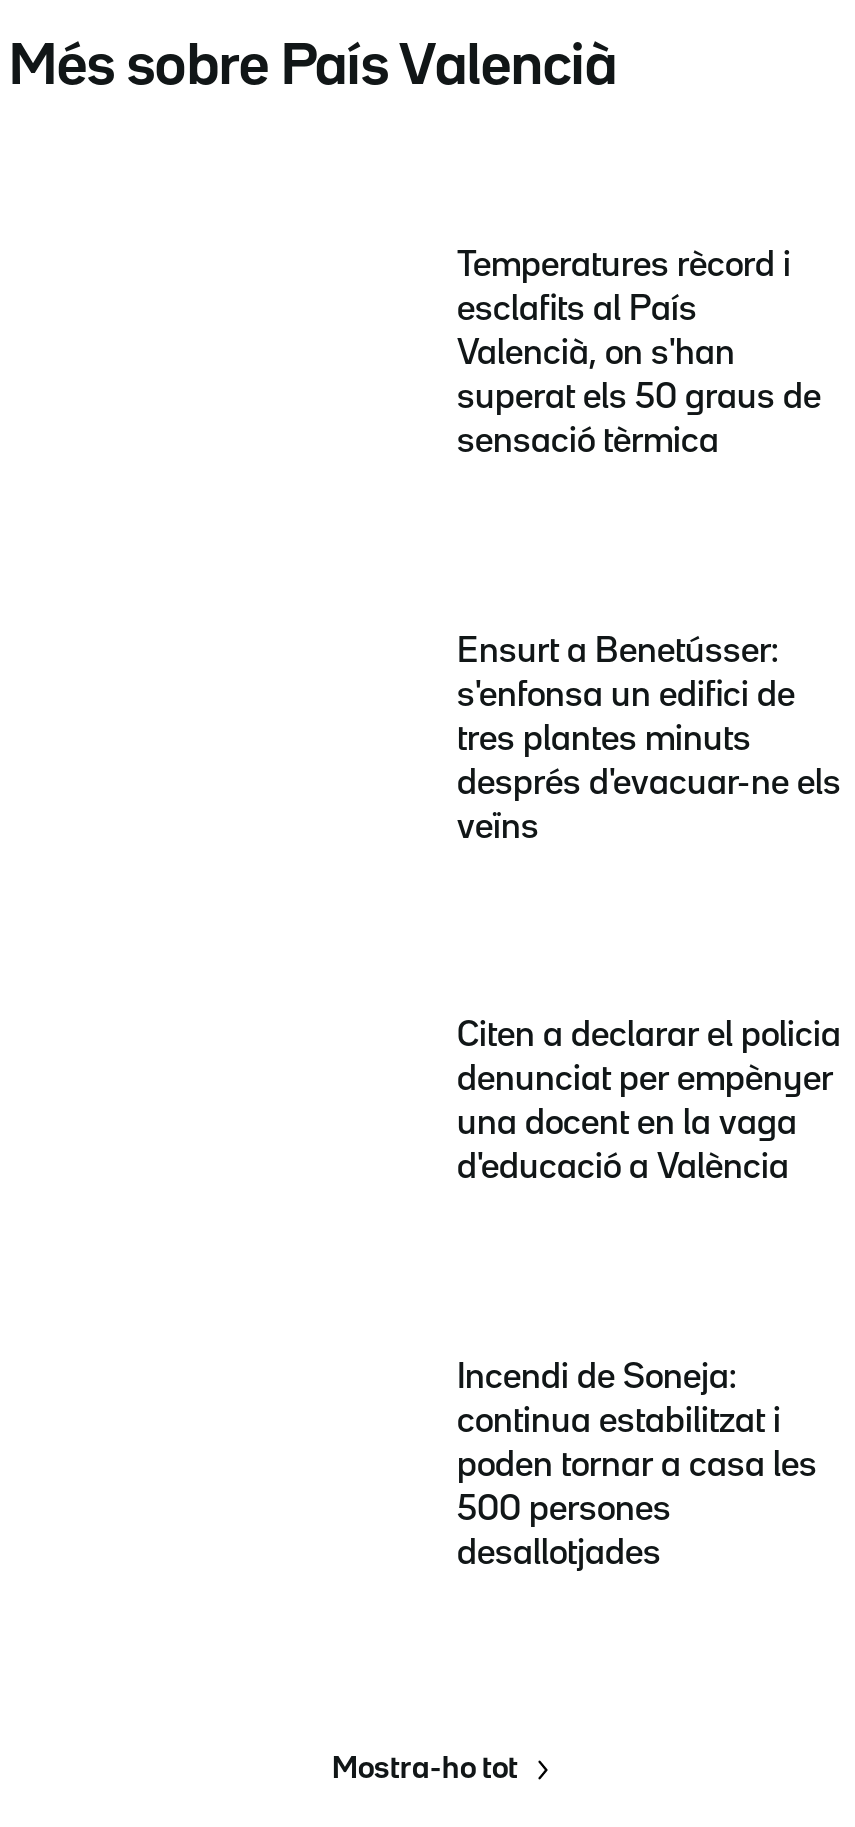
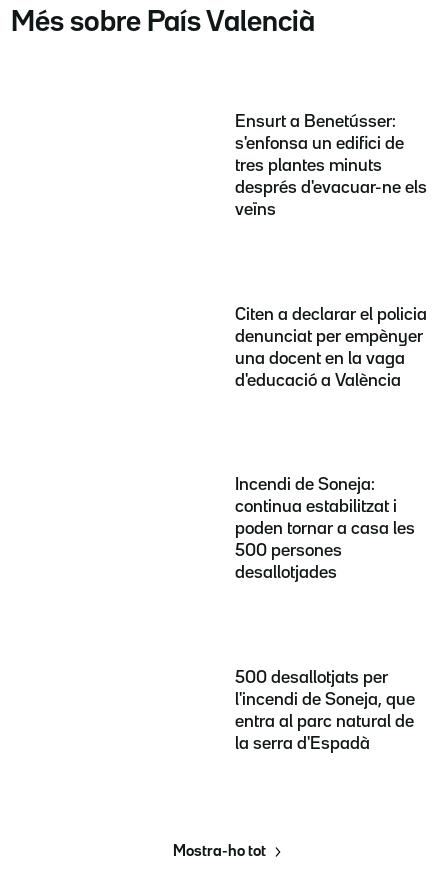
[457,250,821,458] Temperatures rècord i | esclafits al País | Valencià, on s'han | superat els 50 graus de | sensació tèrmica -> none
moved [457,635,841,1569] -> [235,114,427,581]: Ensurt a Benetússer: | s'enfonsa un edifici de | tres plantes minuts | ... | 500 persones | desallotjades
none -> [235,670,415,752] 500 desallotjats per | l'incendi de Soneja, que | entra al parc natural de | la serra d'Espadà

